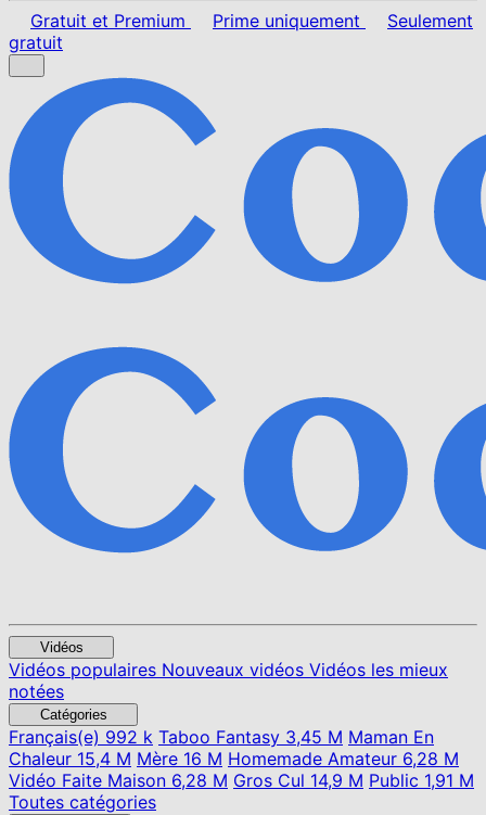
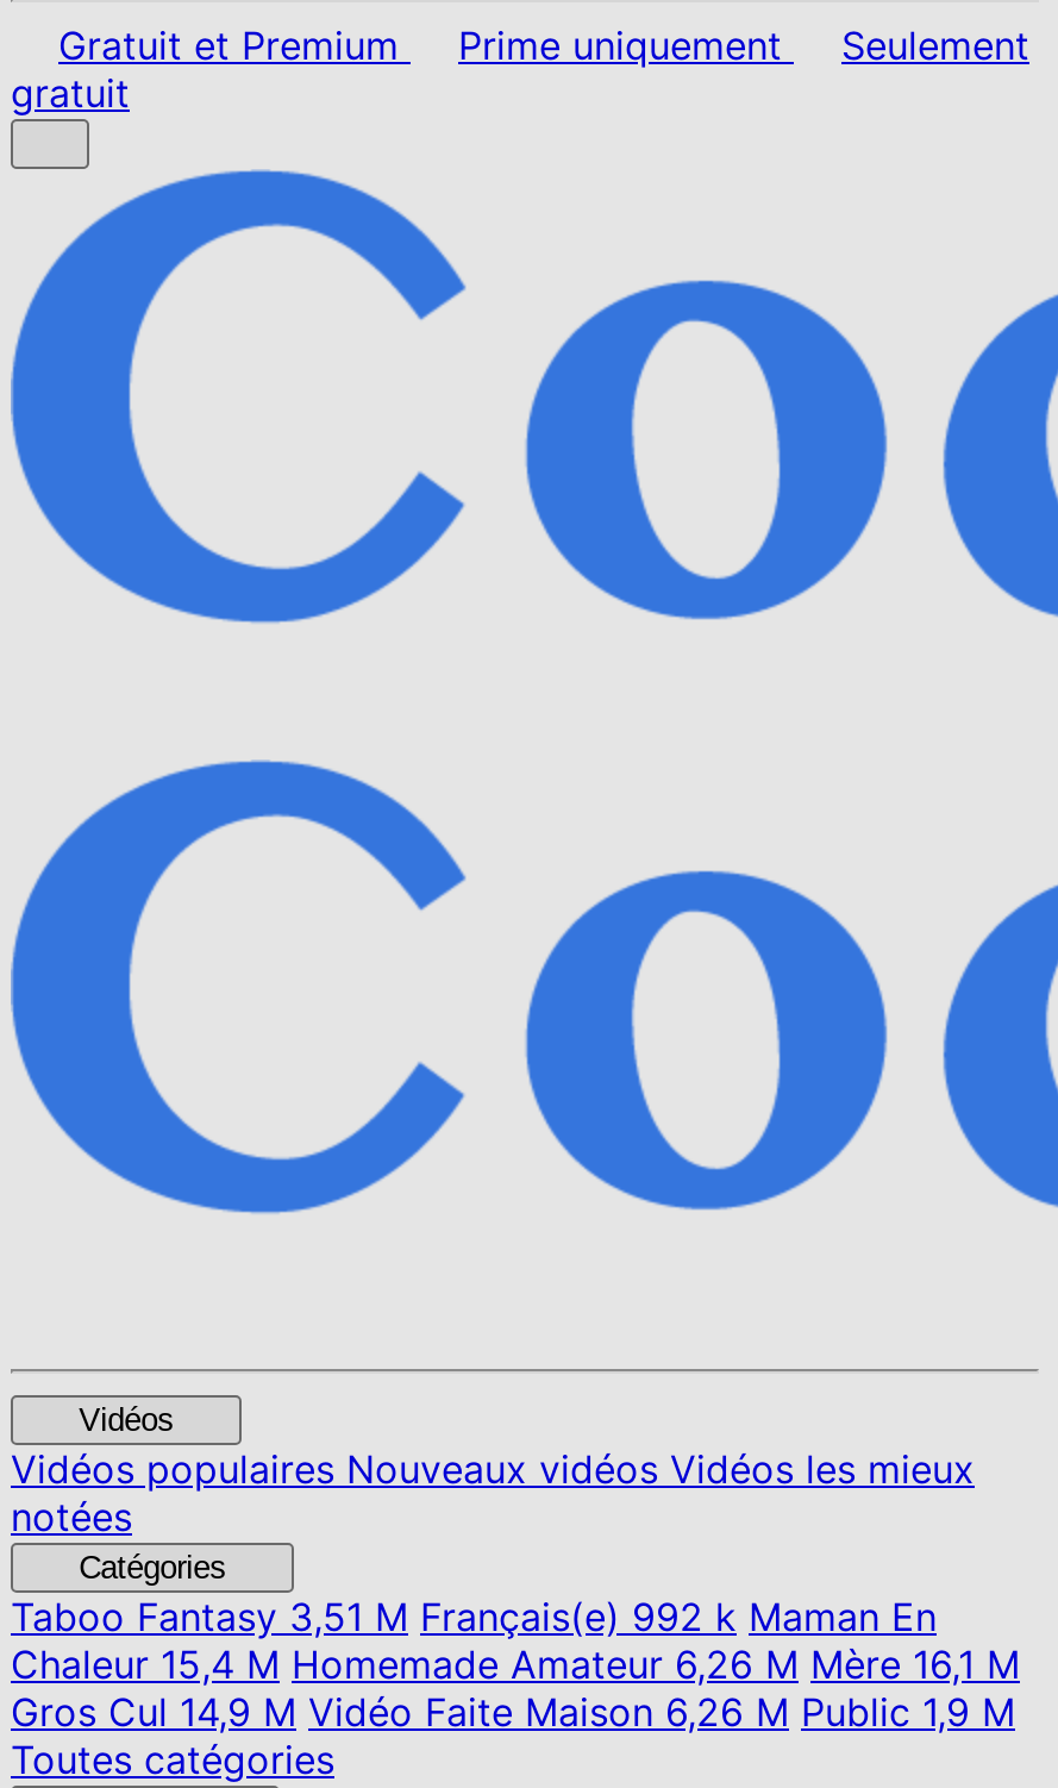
[9,726,434,748] Français(e)992 k Taboo Fantasy 3,45 M Maman En -> [11,1593,937,1640] Taboo Fantasy3,51 M Français(e) 992 k Maman En
[9,748,459,769] Chaleur 15,4 M Mère 16 M Homemade Amateur 6,28 M -> [11,1640,1020,1688] Chaleur 15,4 M Homemade Amateur 6,26 M Mère 16,1 M
[9,769,474,791] Vidéo Faite Maison 6,28 M Gros Cul 14,9 M Public 1,91 M -> [11,1688,1015,1736] Gros Cul 14,9 M Vidéo Faite Maison 6,26 M Public 1,9 M

